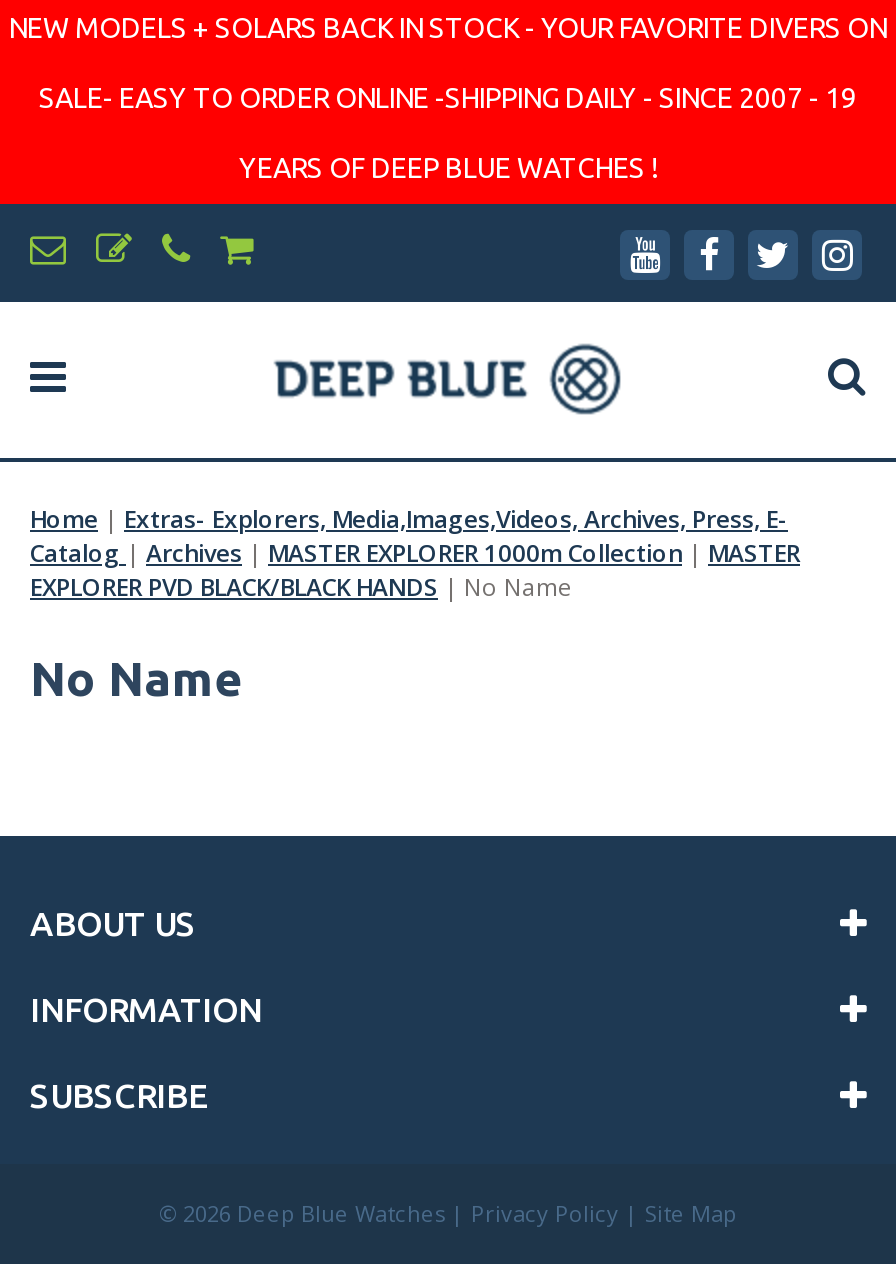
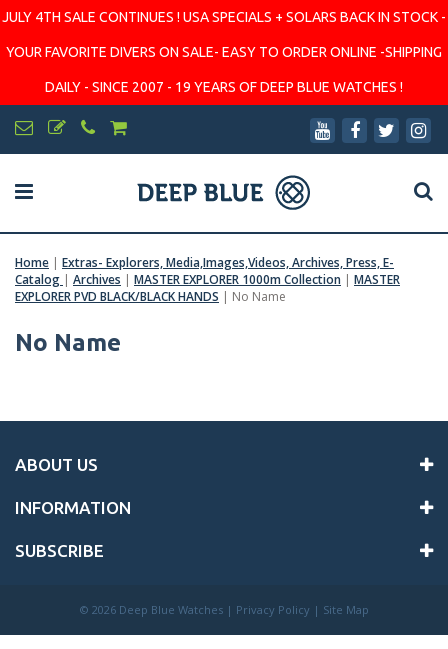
[9,12,887,44] NEW MODELS + SOLARS BACK IN STOCK - YOUR FAVORITE DIVERS ON -> [2,9,446,25] JULY 4TH SALE CONTINUES ! USA SPECIALS + SOLARS BACK IN STOCK -
[39,82,857,114] SALE- EASY TO ORDER ONLINE -SHIPPING DAILY - SINCE 2007 - 19 -> [6,44,442,60] YOUR FAVORITE DIVERS ON SALE- EASY TO ORDER ONLINE -SHIPPING
[239,152,657,184] YEARS OF DEEP BLUE WATCHES ! -> [45,79,403,95] DAILY - SINCE 2007 - 19 YEARS OF DEEP BLUE WATCHES !

